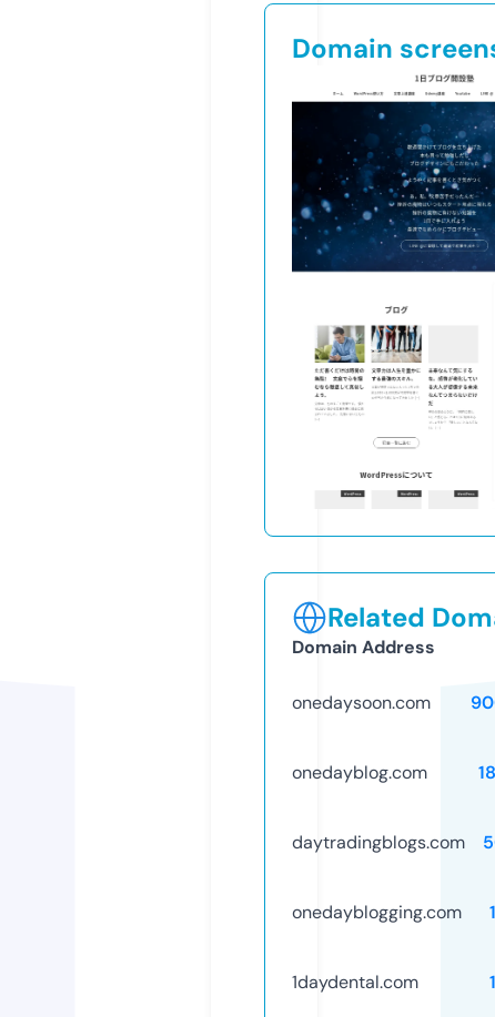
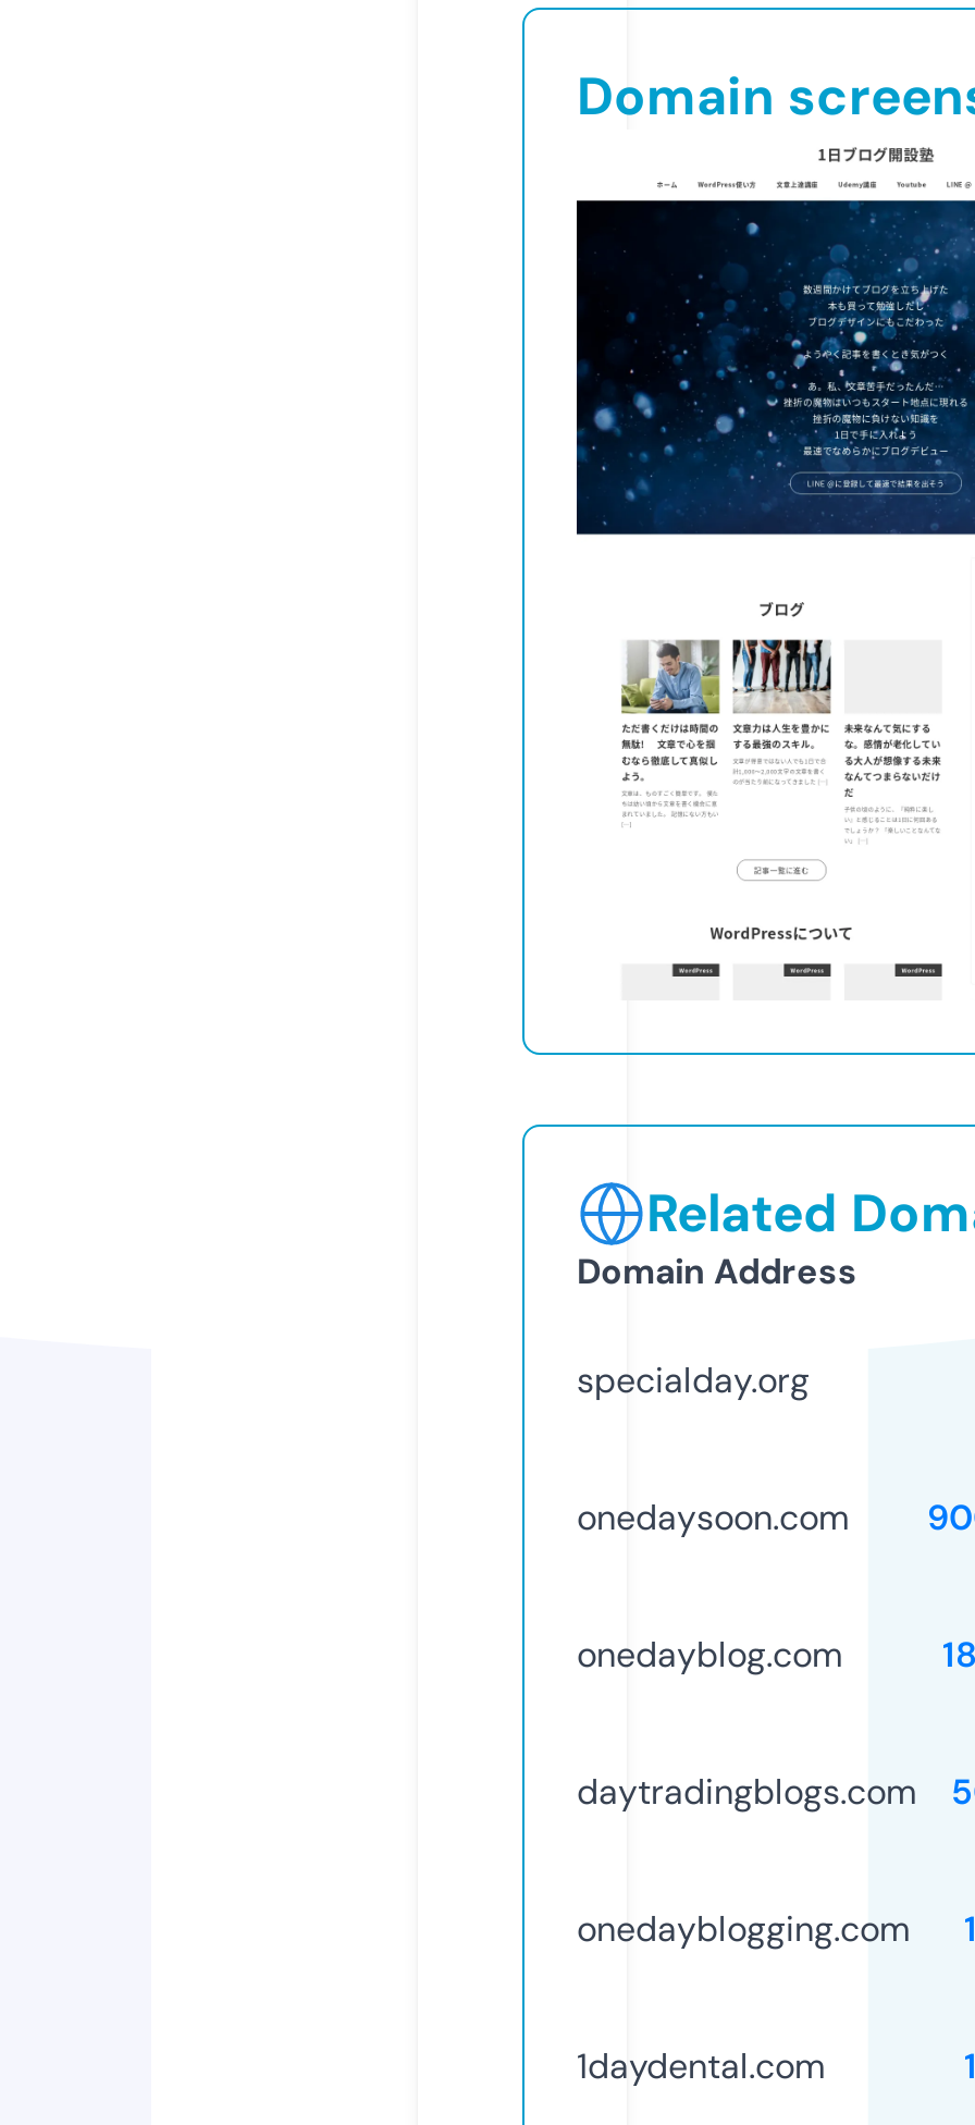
none -> [577,1357,810,1403] specialday.org

